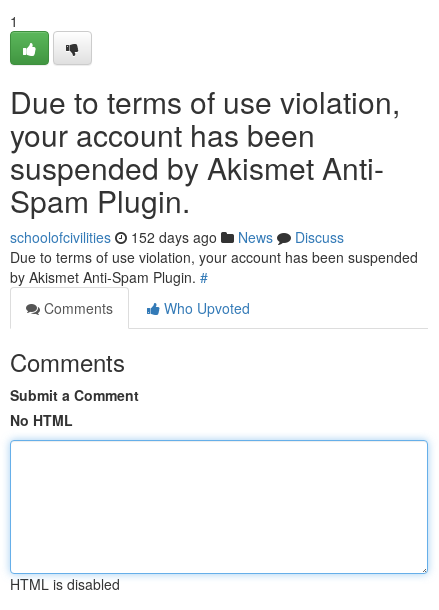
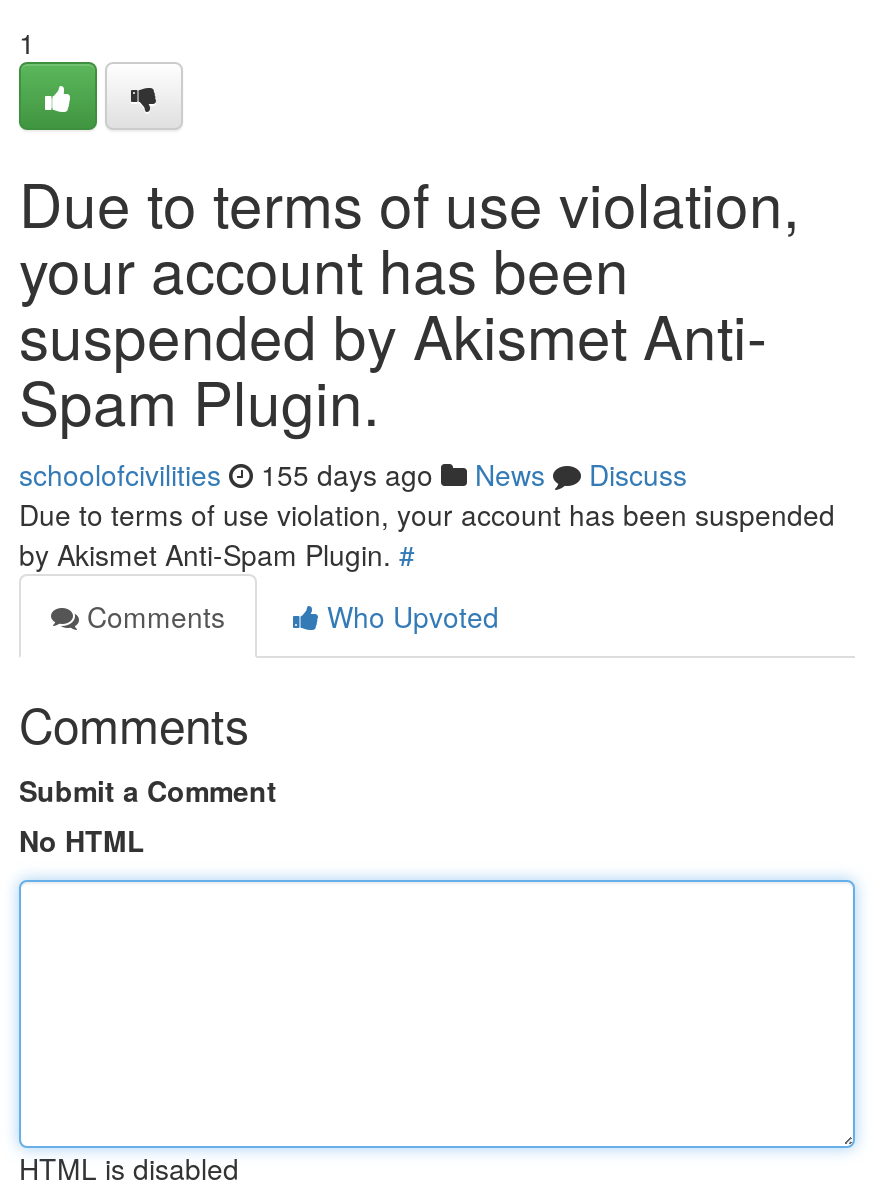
[10,227,344,247] schoolofcivilities 152 days ago News Discuss -> [19,454,687,494] schoolofcivilities 155 days ago News Discuss

